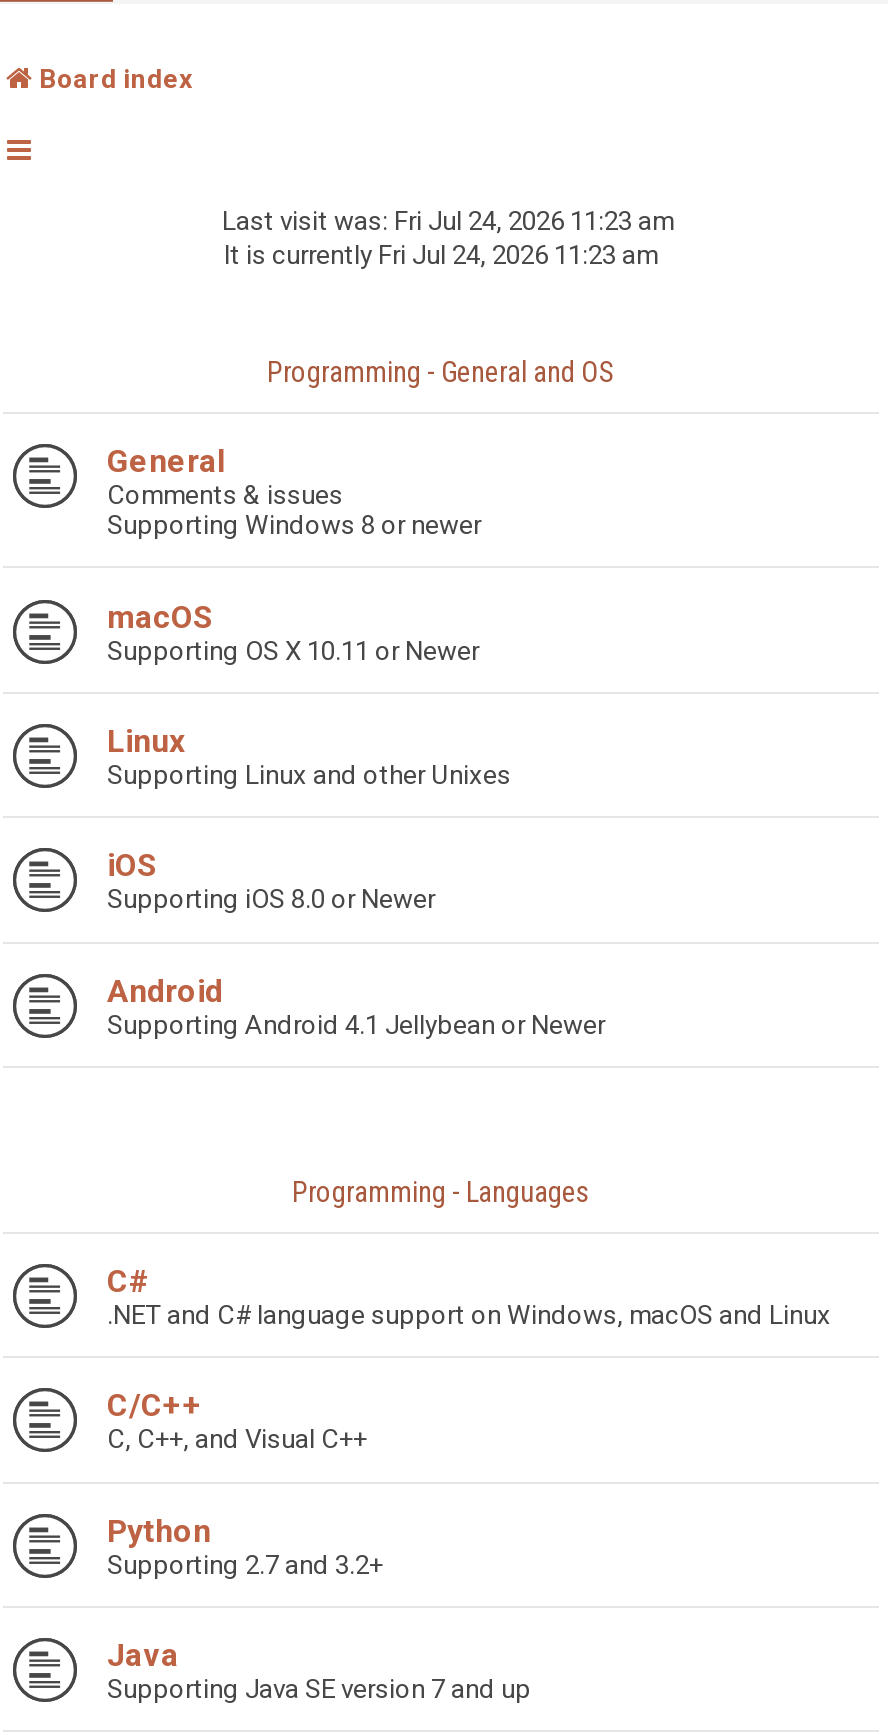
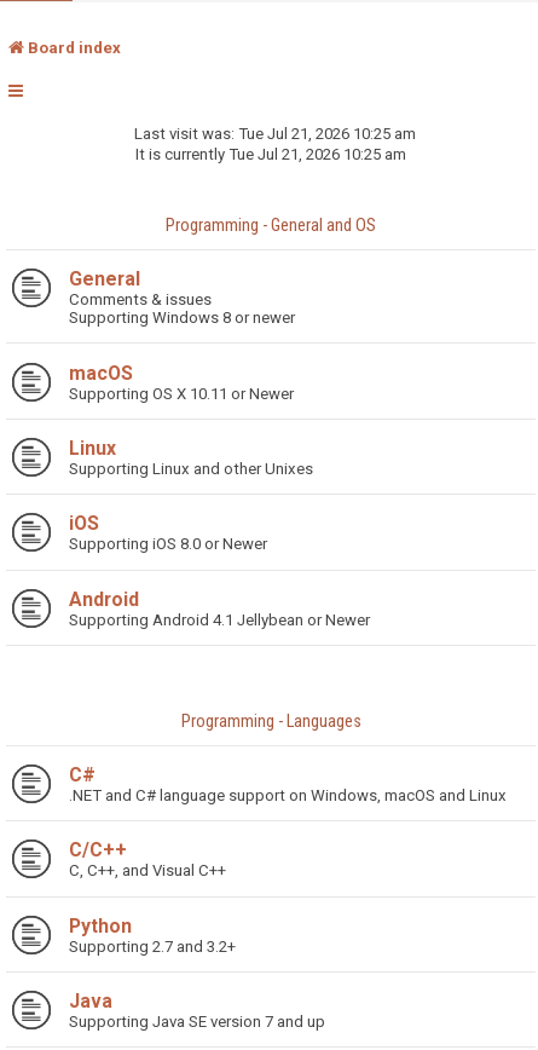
[222,206,674,236] Last visit was: Fri Jul 24, 2026 11:23 am -> [134,125,416,143] Last visit was: Tue Jul 21, 2026 10:25 am
[224,240,658,270] It is currently Fri Jul 24, 2026 11:23 am -> [135,145,406,163] It is currently Tue Jul 21, 2026 10:25 am

